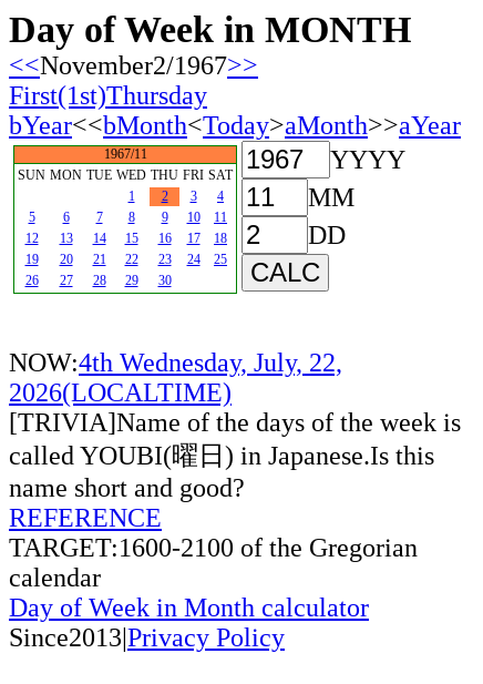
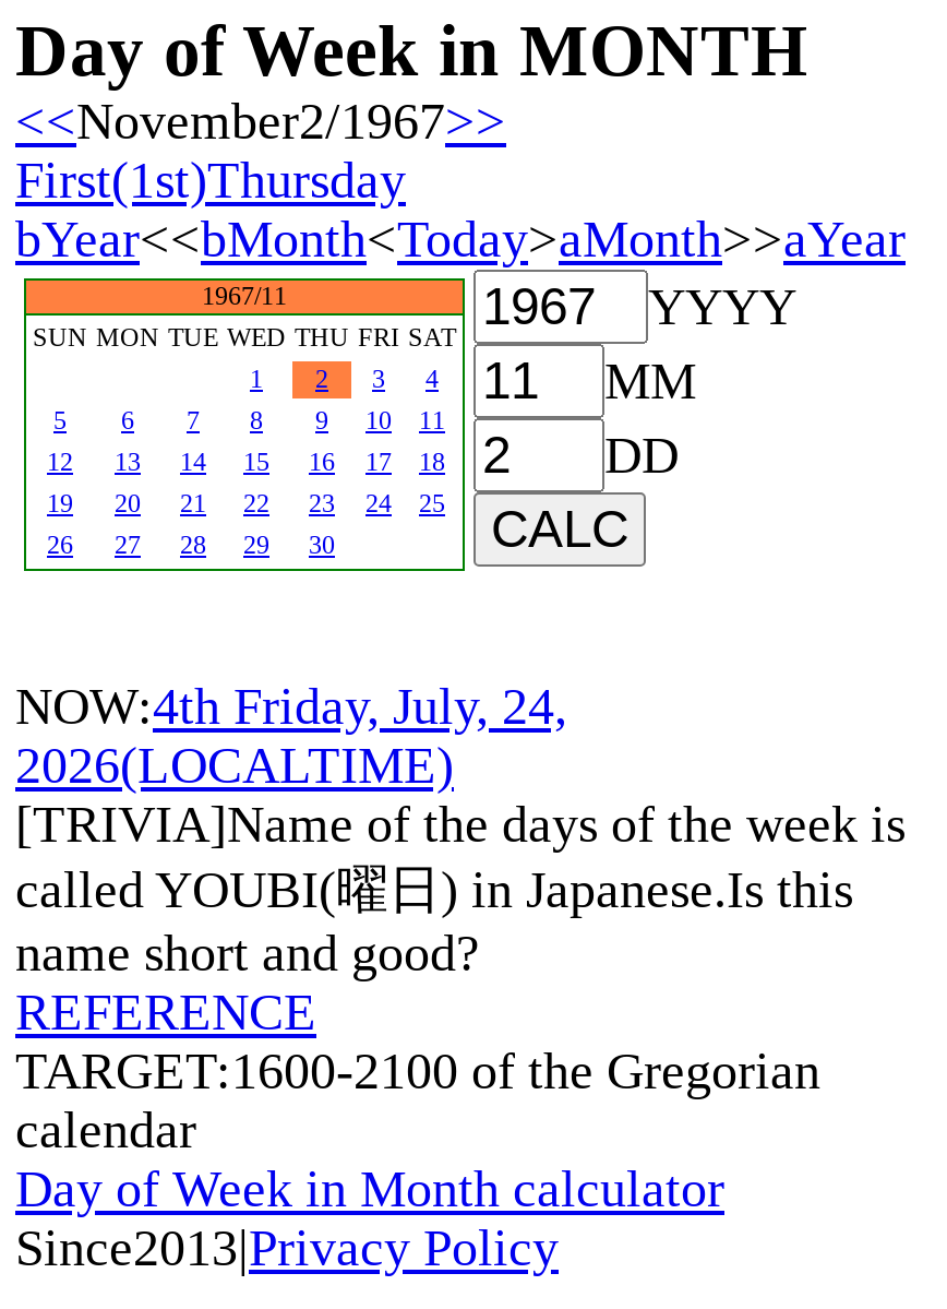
[9,348,342,377] NOW:4th Wednesday, July, 22, -> [15,678,567,735] NOW:4th Friday, July, 24,

